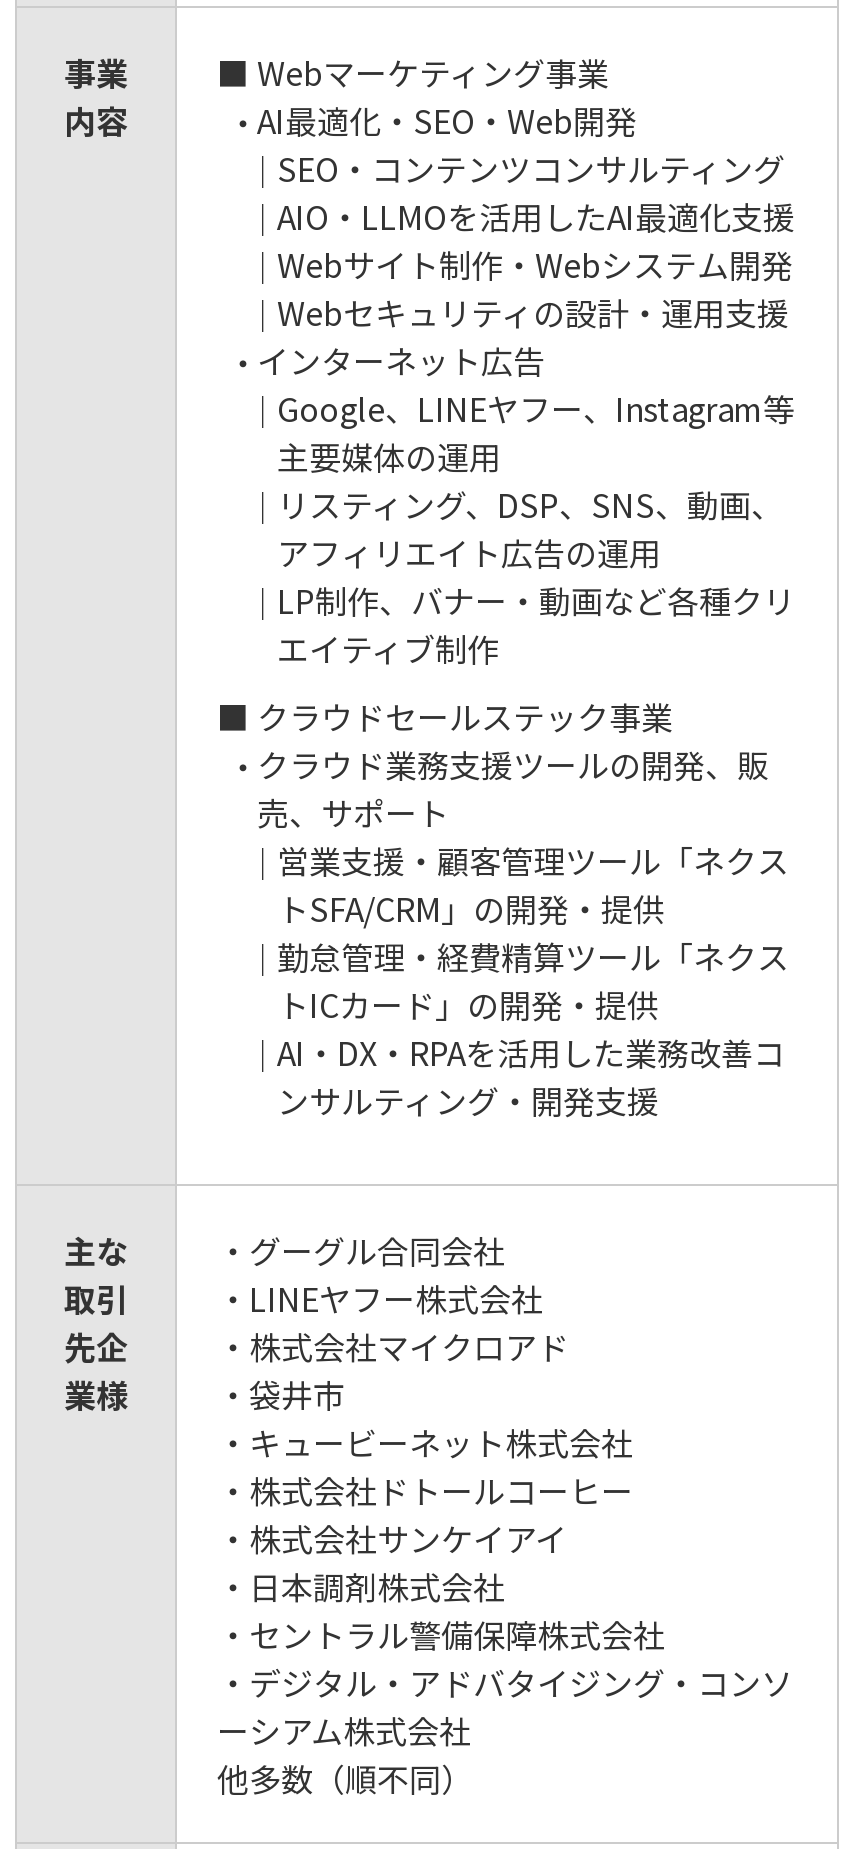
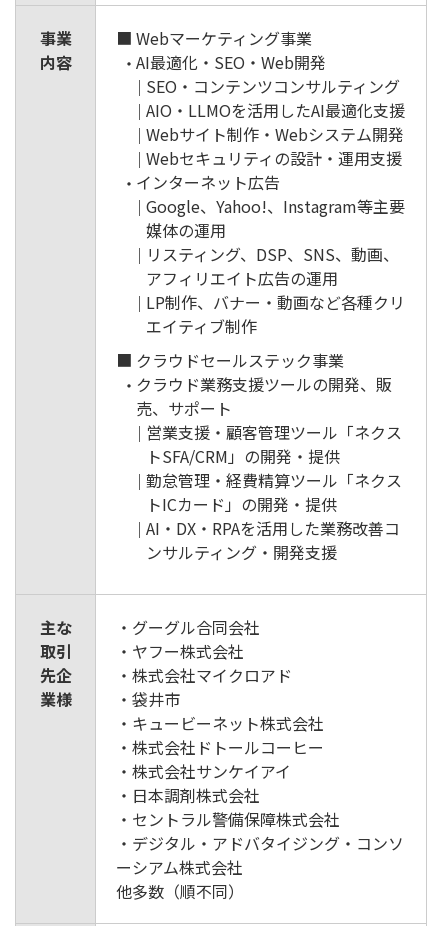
[277,384,795,480] Google、LINEヤフー、Instagram等 | 主要媒体の運用 -> [146,194,405,242] Google、Yahoo!、Instagram等主要 | 媒体の運用
[217,1274,543,1322] ・LINEヤフー株式会社 -> [116,639,244,663] ・ヤフー株式会社

